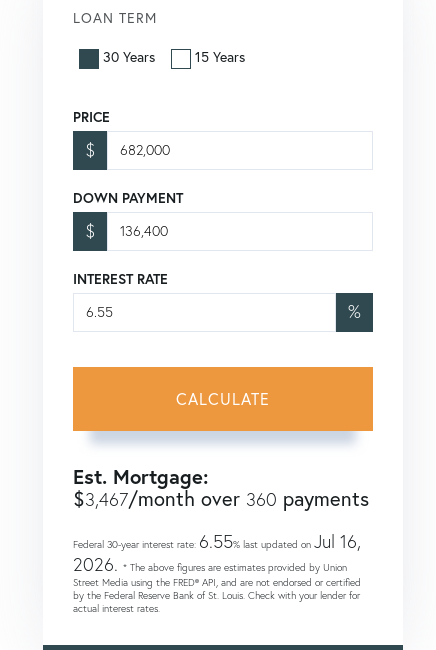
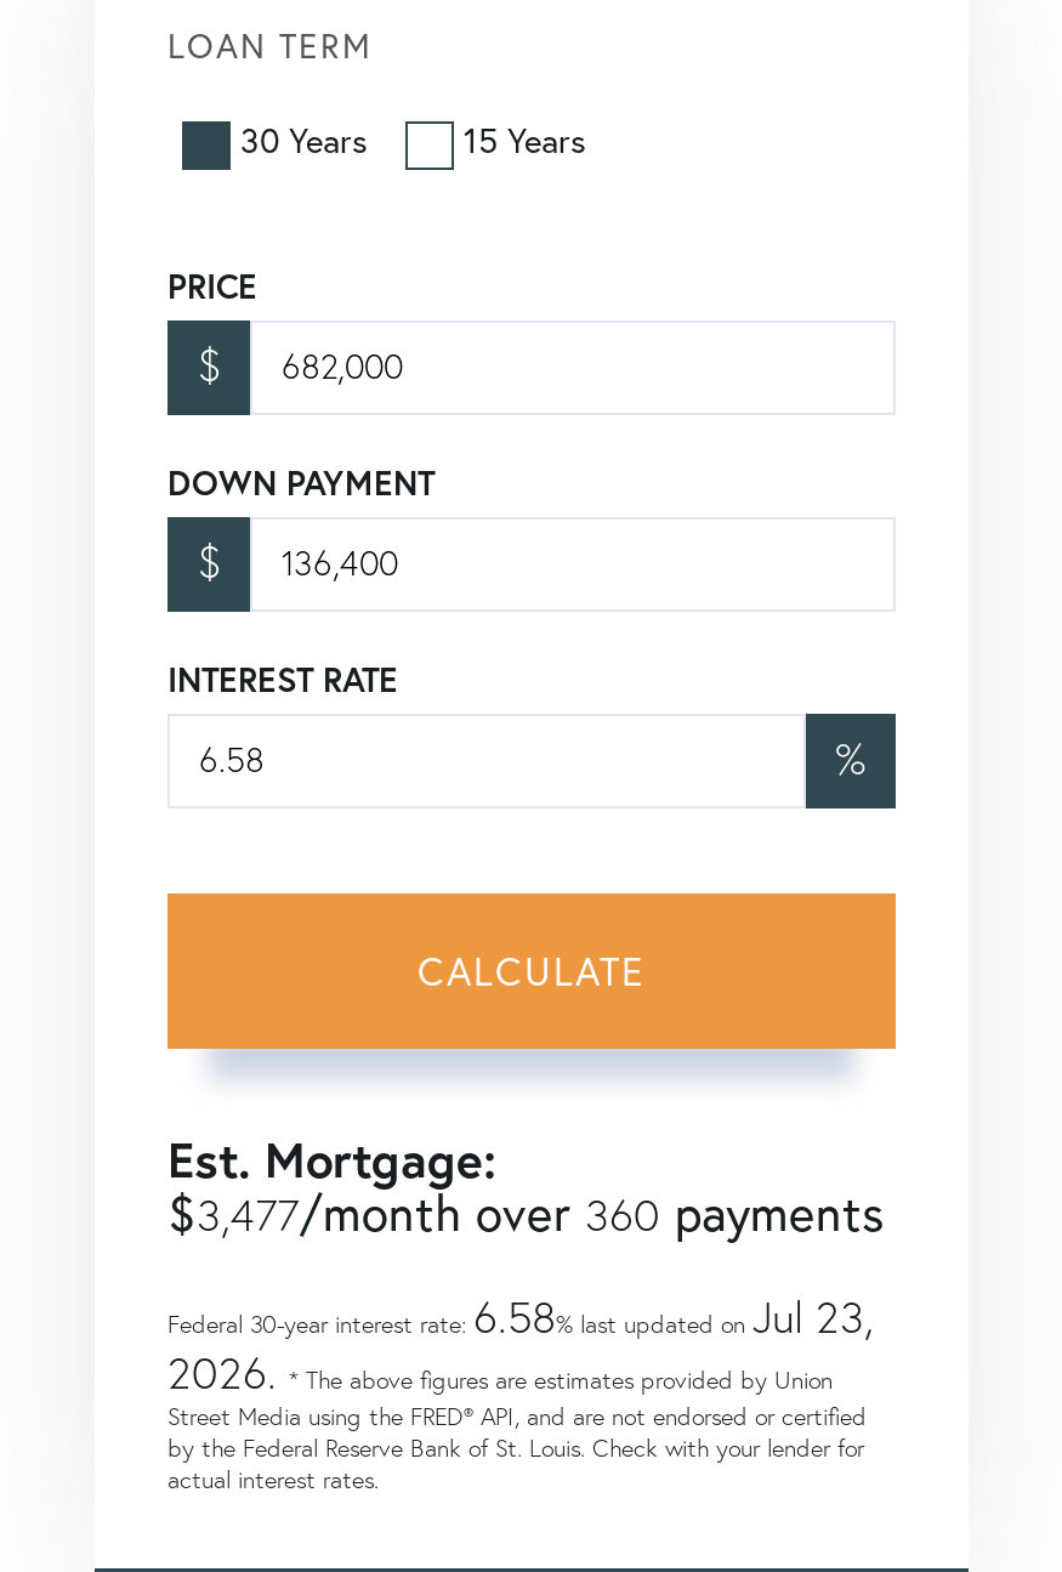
[73,486,369,511] $3,467/month over 360 payments -> [167,1181,884,1242] $3,477/month over 360 payments
[73,530,361,553] Federal 30-year interest rate: 6.55% last updated on Jul 16, -> [167,1288,874,1344] Federal 30-year interest rate: 6.58% last updated on Jul 23,

